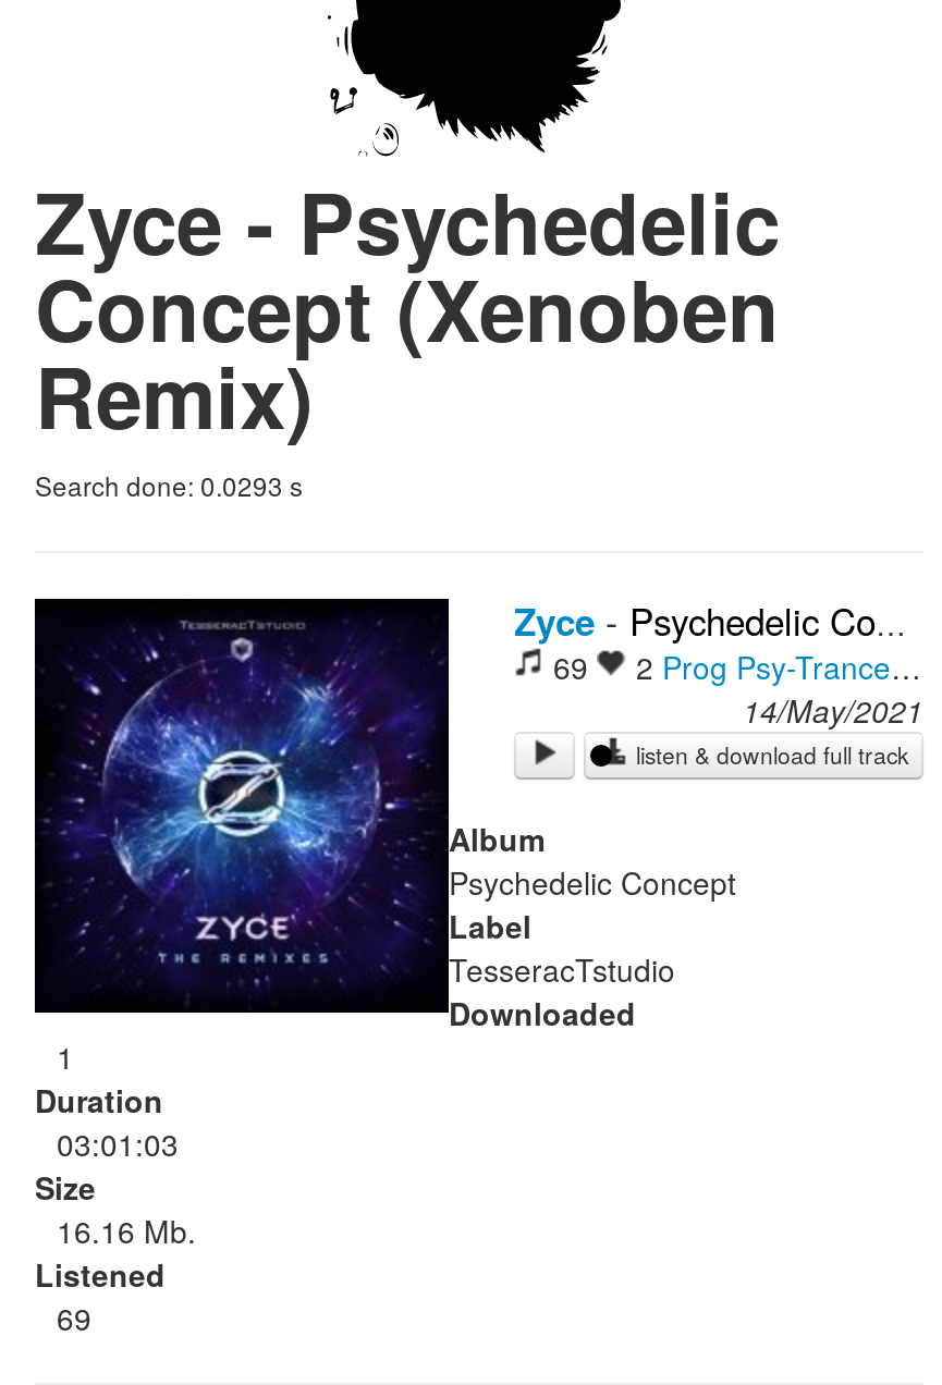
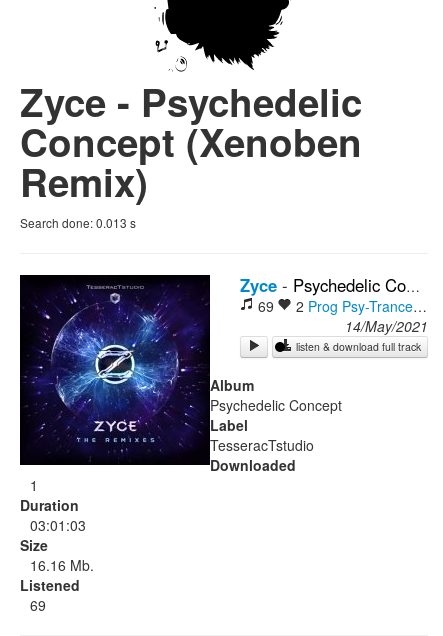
[35,466,303,503] Search done: 0.0293 s -> [20,214,136,231] Search done: 0.013 s

